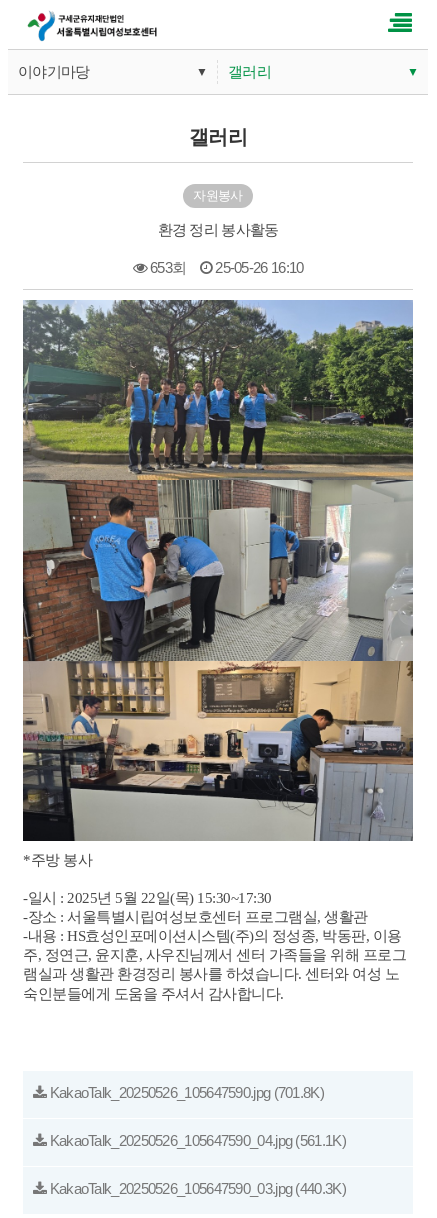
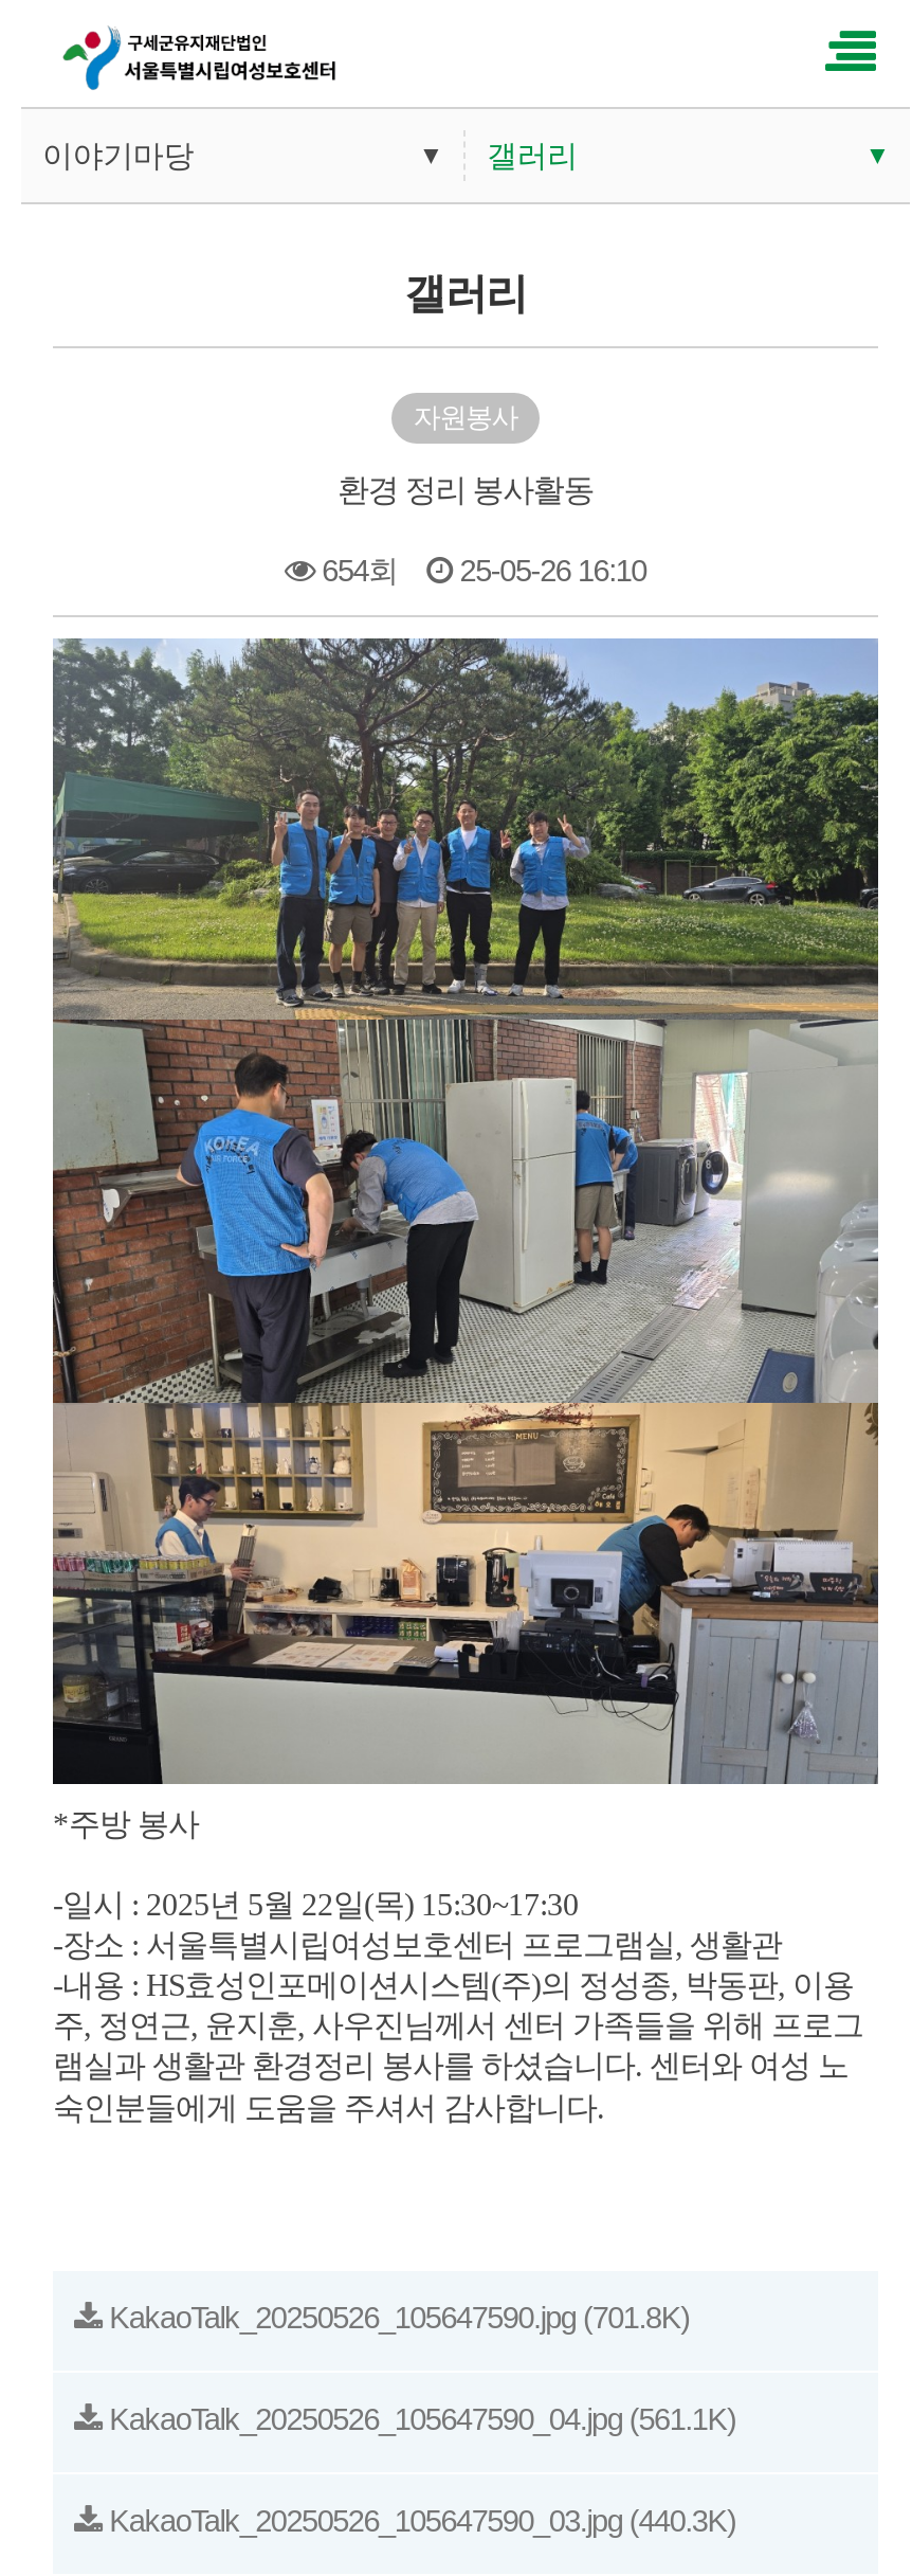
[147,260,303,276] 653회 25-05-26 16:10 -> [315,554,646,588] 654회 25-05-26 16:10

